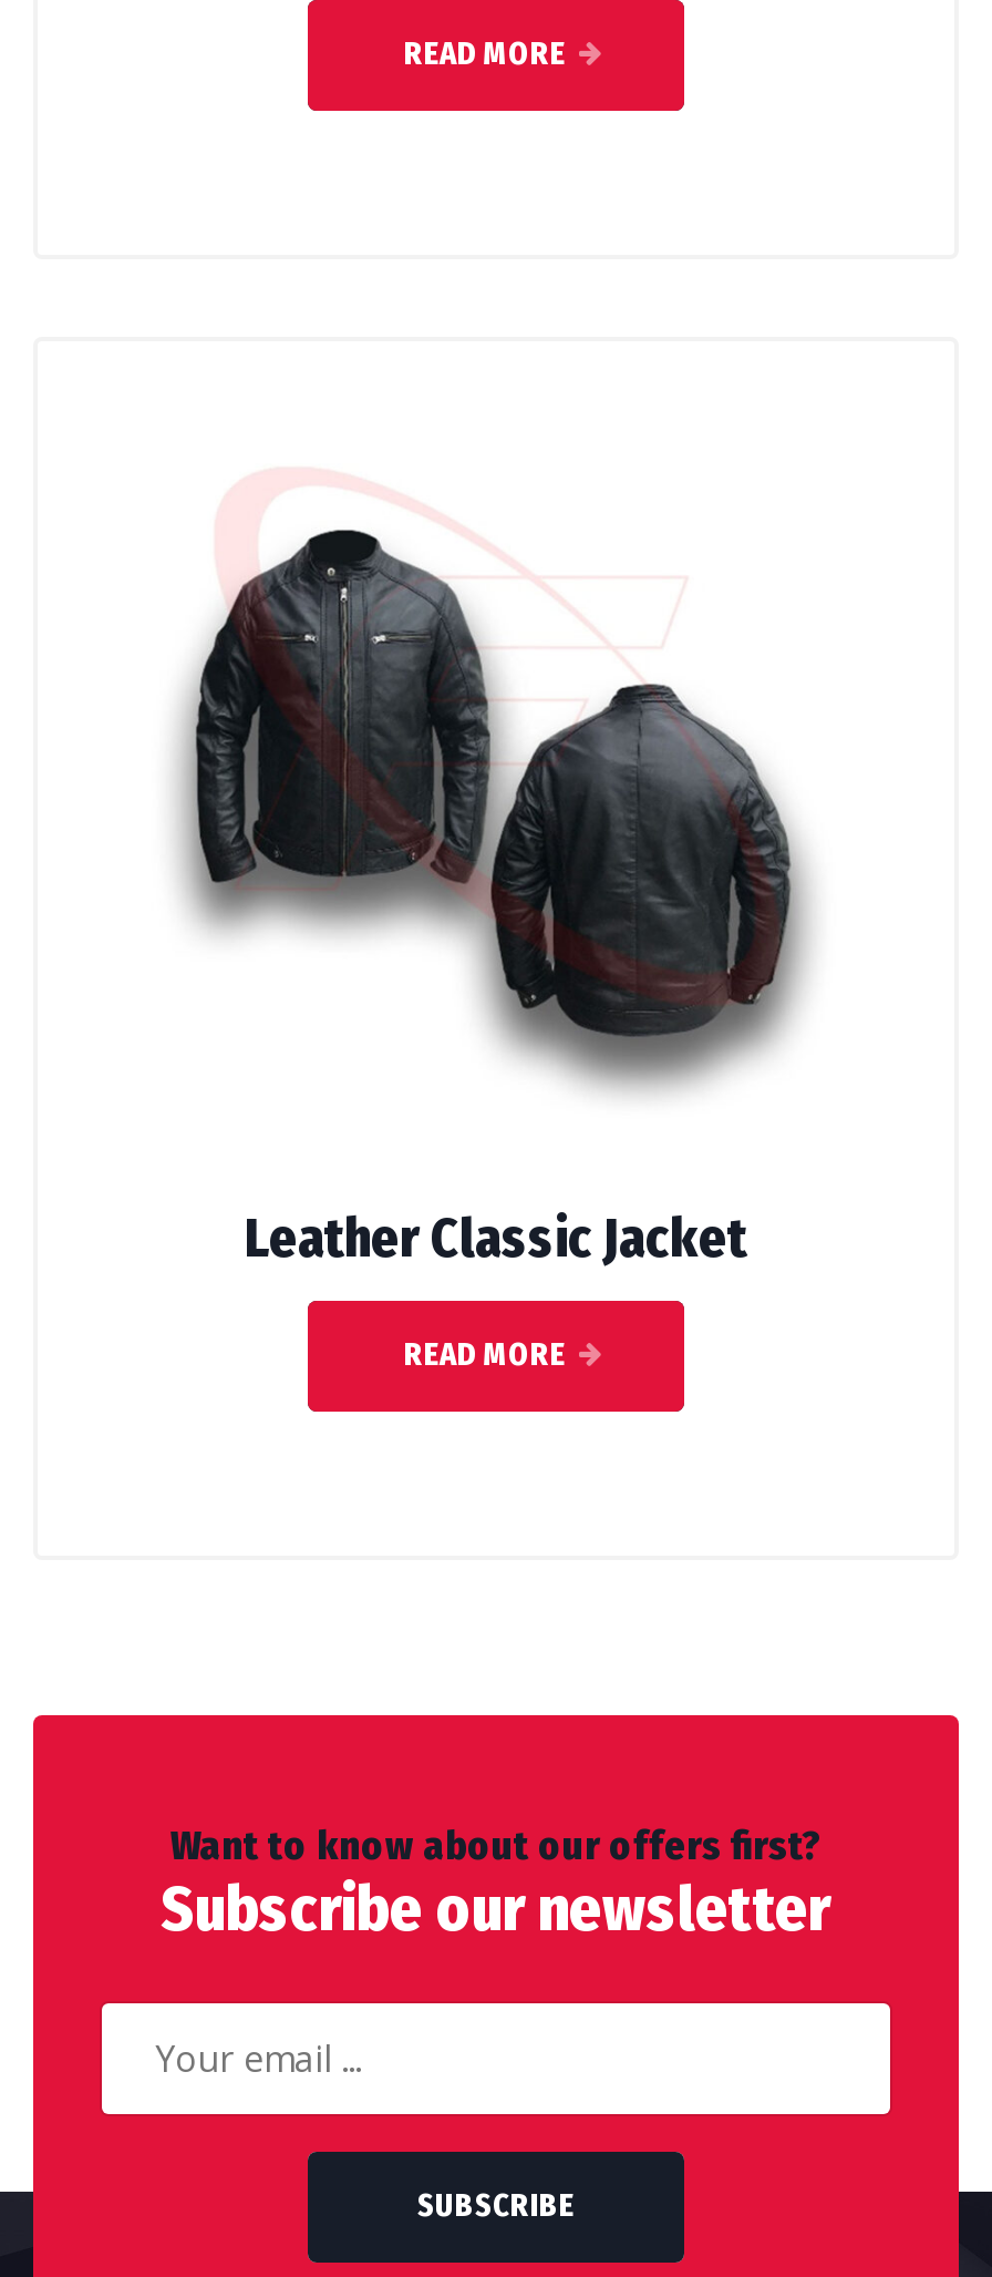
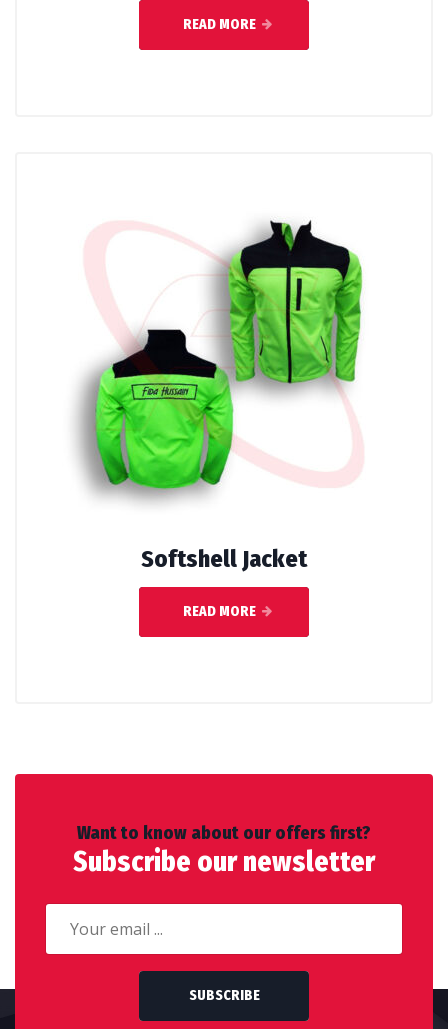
[168,490,813,1112] [image] -> [76,220,365,503] [image]
[245,1208,747,1270] Leather Classic Jacket -> [141,545,307,573] Softshell Jacket

